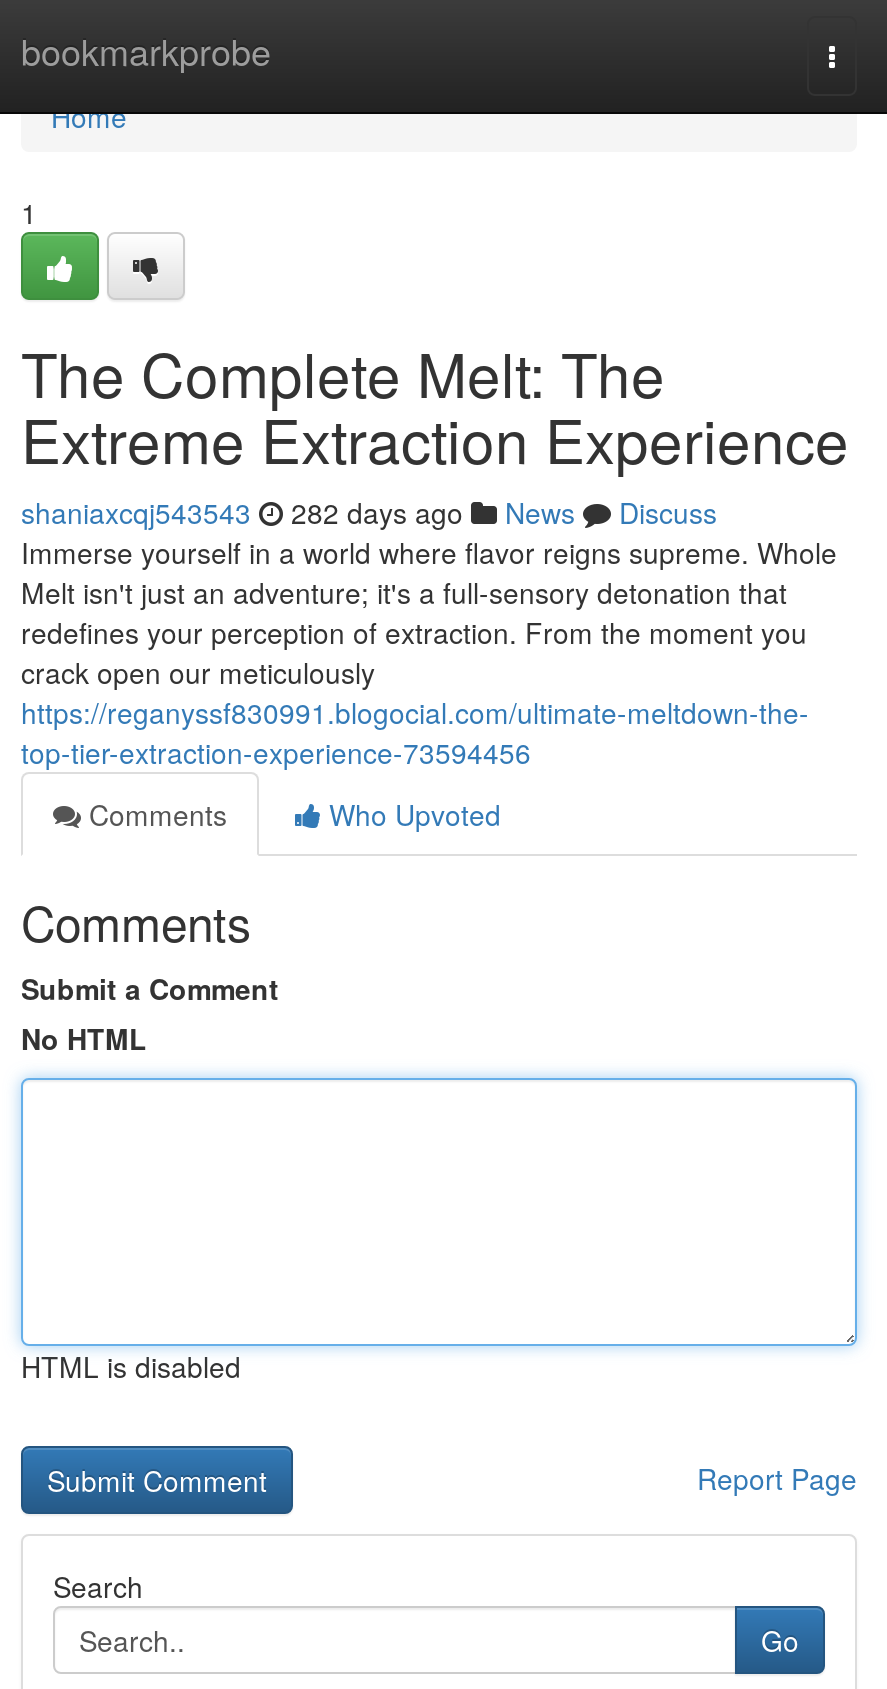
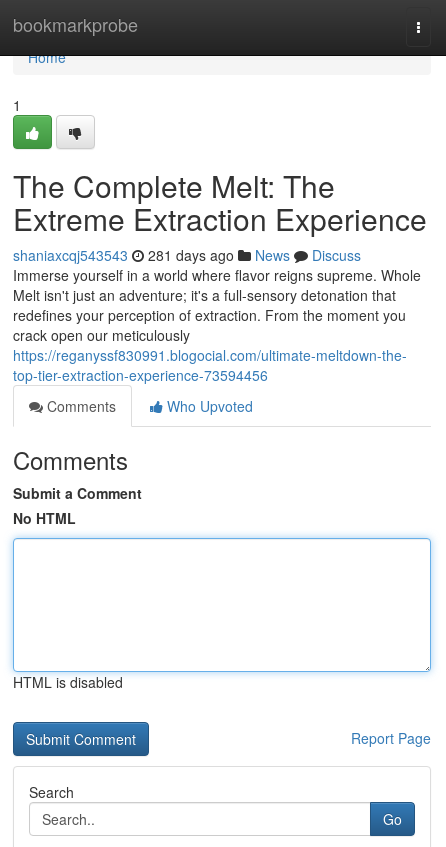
[21,492,717,532] shaniaxcqj543543 282 days ago News Discuss -> [13,245,361,265] shaniaxcqj543543 281 days ago News Discuss

